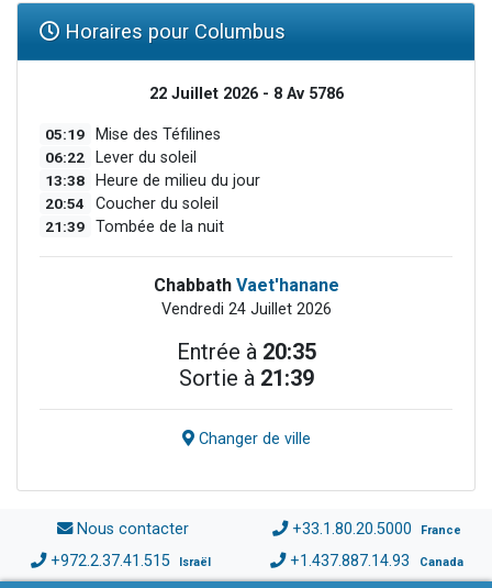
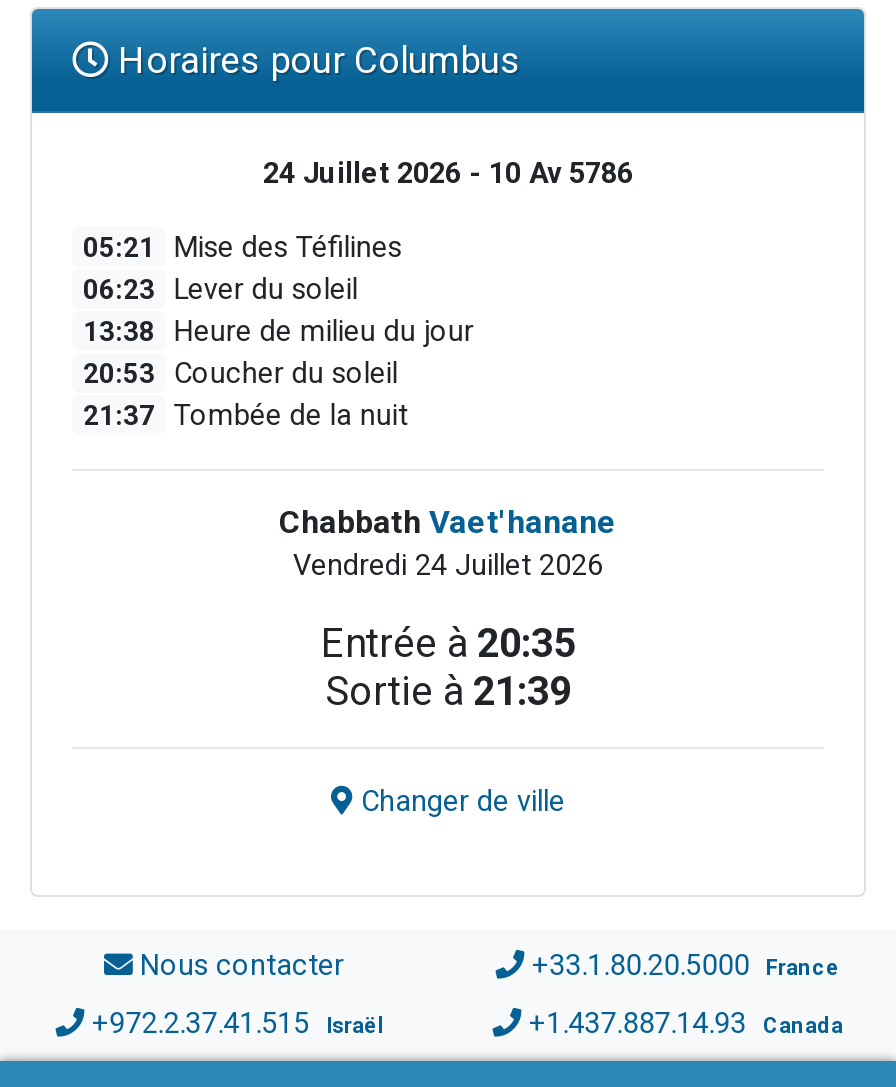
[149,84,343,103] 22 Juillet 2026 - 8 Av 5786 -> [263,156,633,190] 24 Juillet 2026 - 10 Av 5786
[45,125,221,144] 05:19 Mise des Téfilines -> [83,230,402,264] 05:21 Mise des Téfilines
[45,148,196,167] 06:22 Lever du soleil -> [83,272,358,306] 06:23 Lever du soleil
[45,194,218,213] 20:54 Coucher du soleil -> [83,356,398,390] 20:53 Coucher du soleil
[45,217,224,236] 21:39 Tombée de la nuit -> [83,398,408,432] 21:37 Tombée de la nuit

